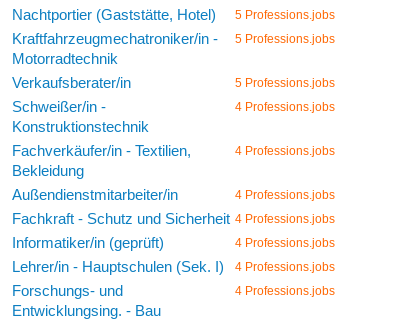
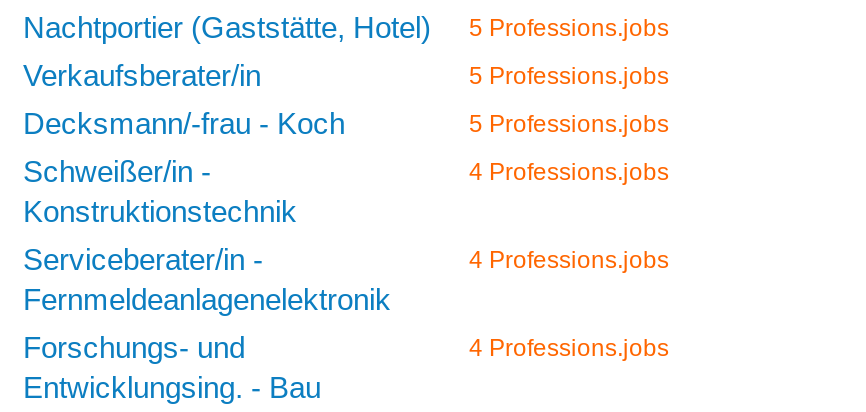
[11,30,217,67] Kraftfahrzeugmechatroniker/in - | Motorradtechnik -> none
none -> [23,106,345,140] Decksmann/-frau - Koch
moved [11,74,130,91] -> [23,58,261,92]: Verkaufsberater/in
[11,142,190,179] Fachverkäufer/in - Textilien, | Bekleidung -> [23,242,391,316] Serviceberater/in - | Fernmeldeanlagenelektronik
[11,186,334,275] Außendienstmitarbeiter/in | 4 Professions.jobs | Fachkraft - Schutz und Sicherheit 4 Professions.jobs | Informatiker/in (geprüft) | 4 Professions.jobs | Lehrer/in - Hauptschulen (Sek. I) 4 Professions.jobs -> none

